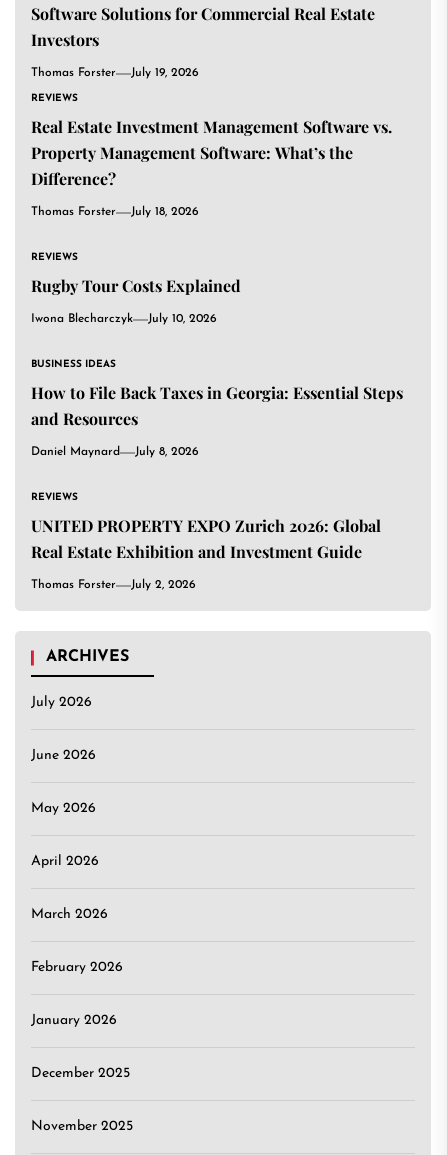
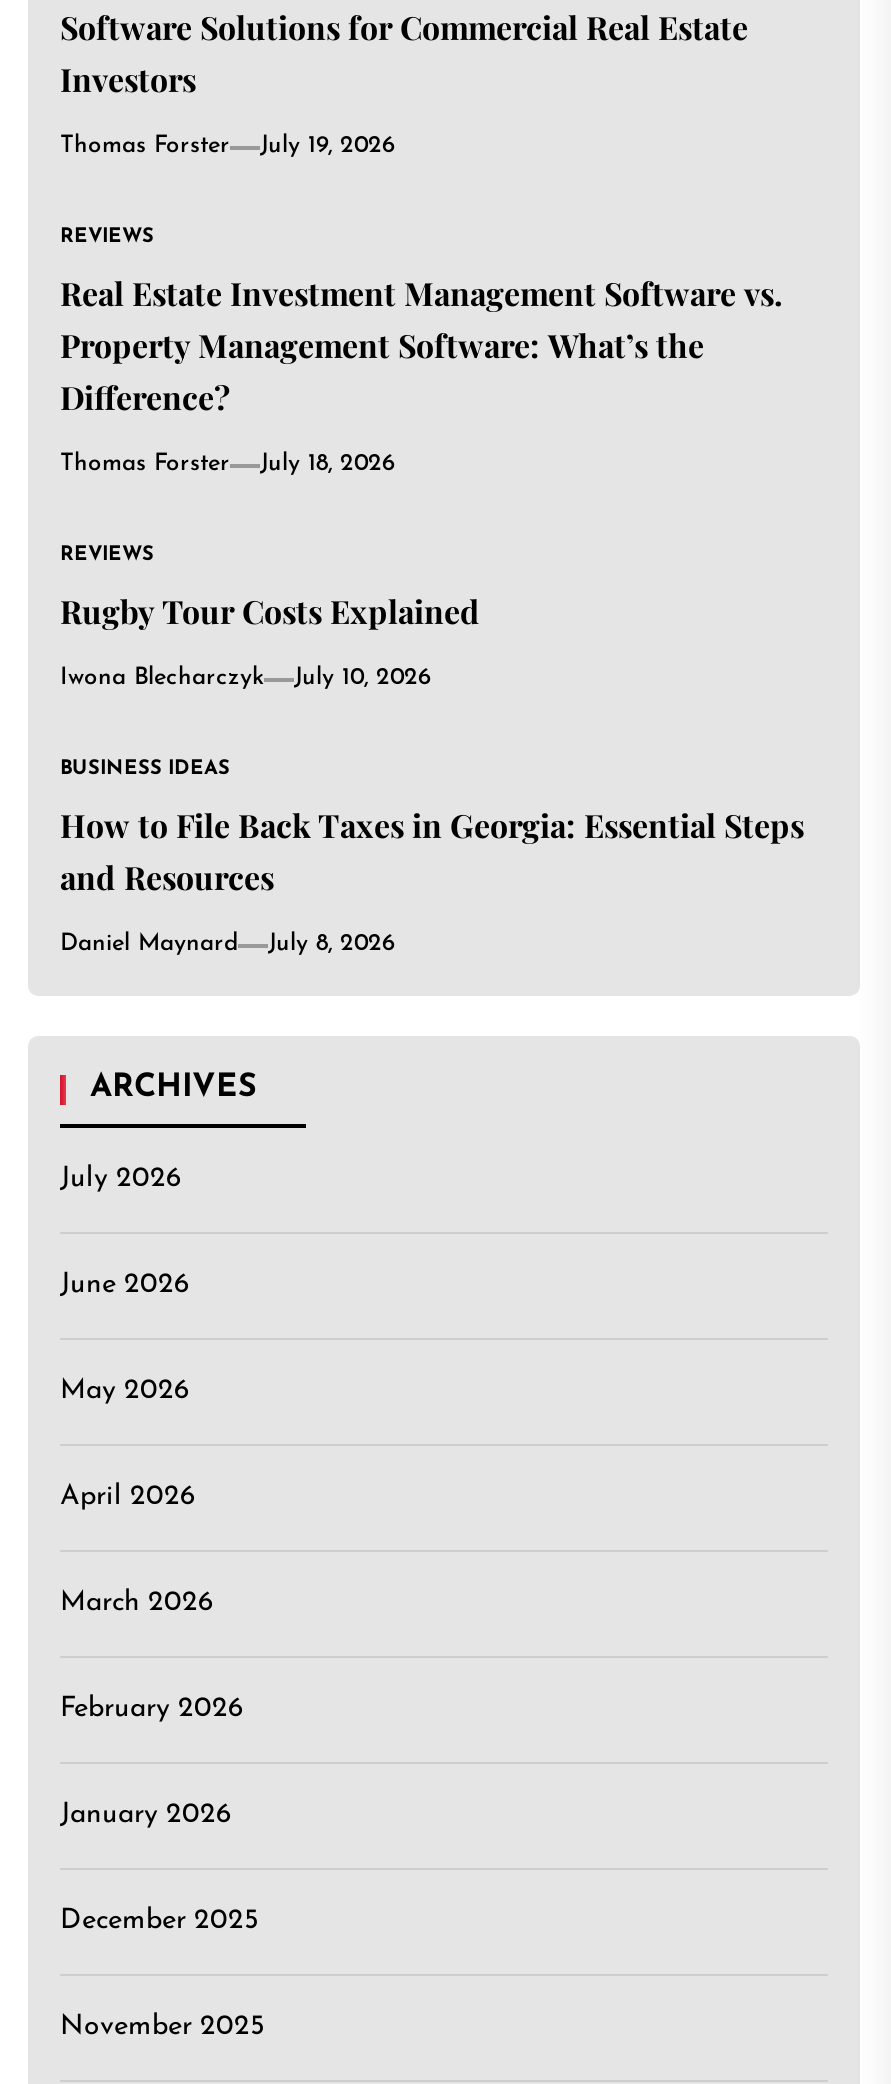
moved [31,93,403,458] -> [60,226,804,956]: REVIEWS | Real Estate Investment Management Software vs. | Property Management Software: What’s the | ... | Daniel Maynard | July 8, 2026
[31,492,381,591] REVIEWS | UNITED PROPERTY EXPO Zurich 2026: Global | Real Estate Exhibition and Investment Guide | Thomas Forster | July 2, 2026 -> none

